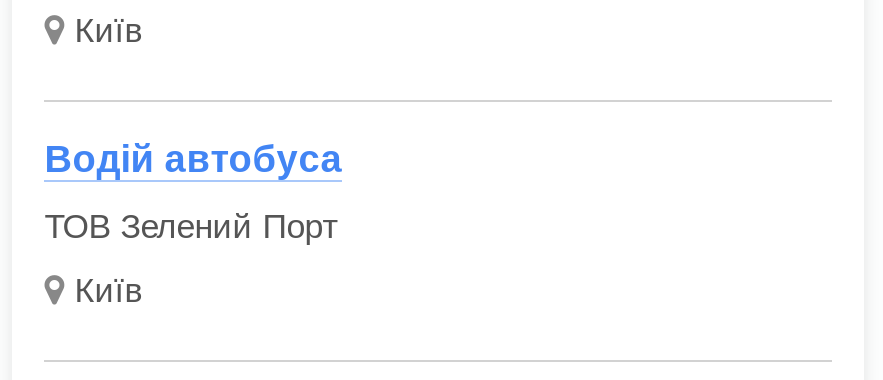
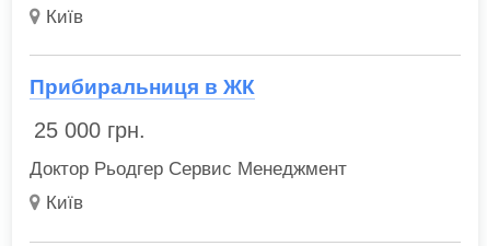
[45,139,343,247] Водій автобуса | ТОВ Зелений Порт -> [30,76,347,179] Прибиральниця в ЖК | 25 000 грн. | Доктор Рьодгер Сервис Менеджмент

